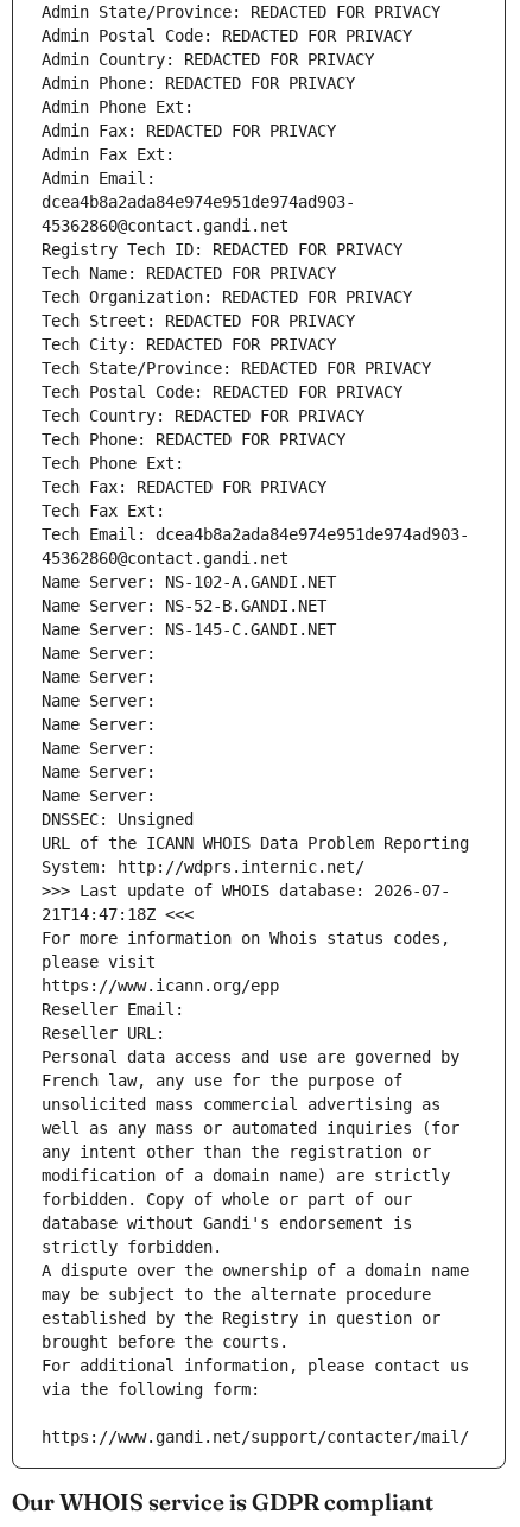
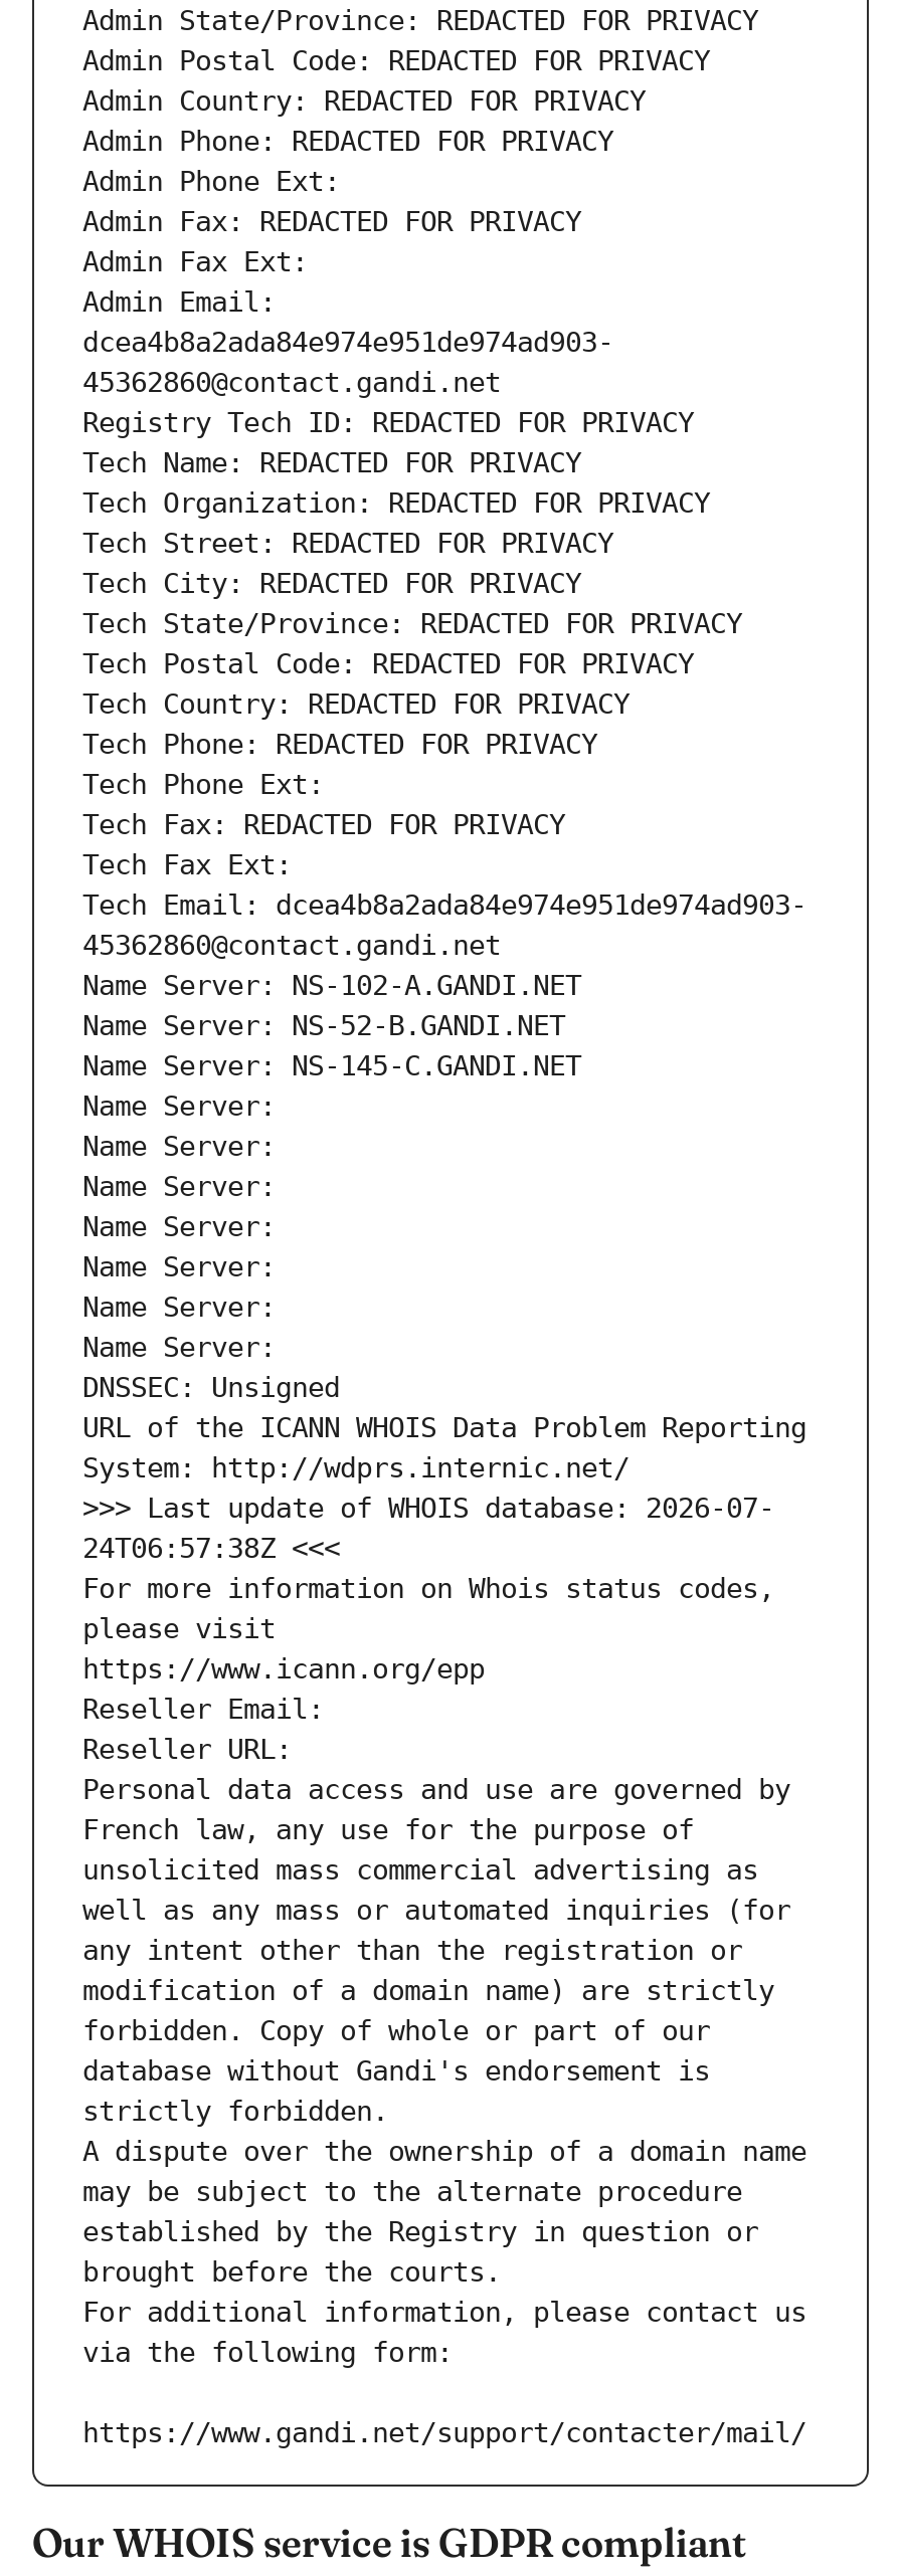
[42,905,194,924] 21T14:47:18Z <<< -> [82,1533,340,1565] 24T06:57:38Z <<<

